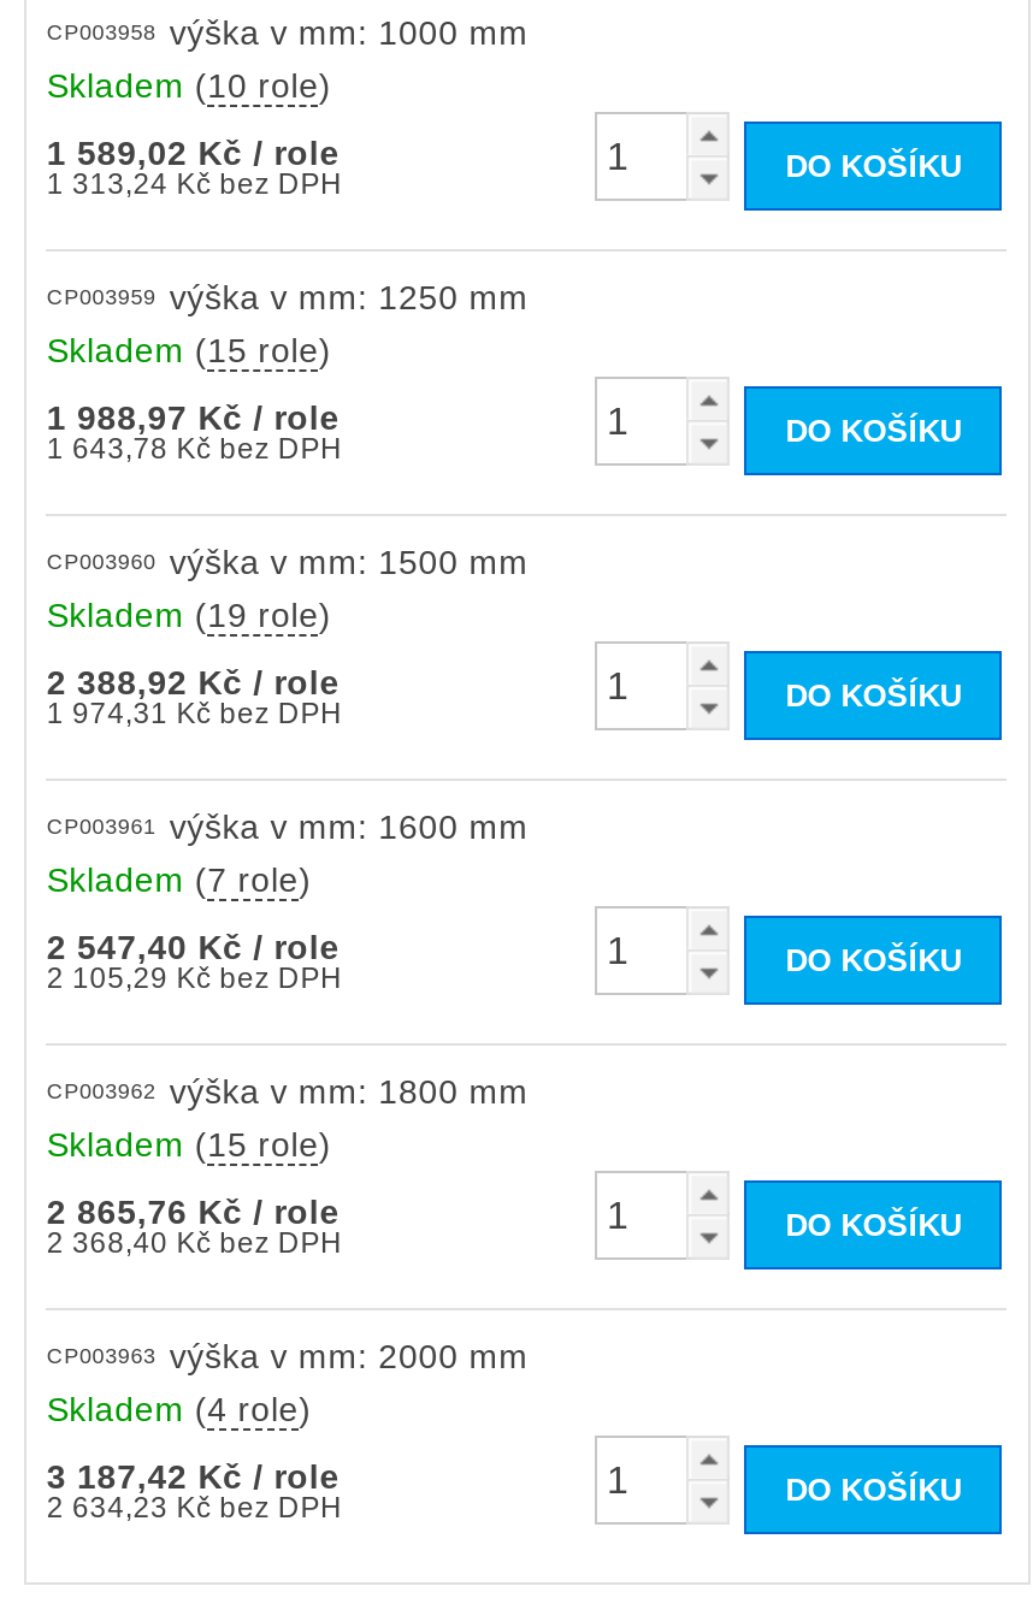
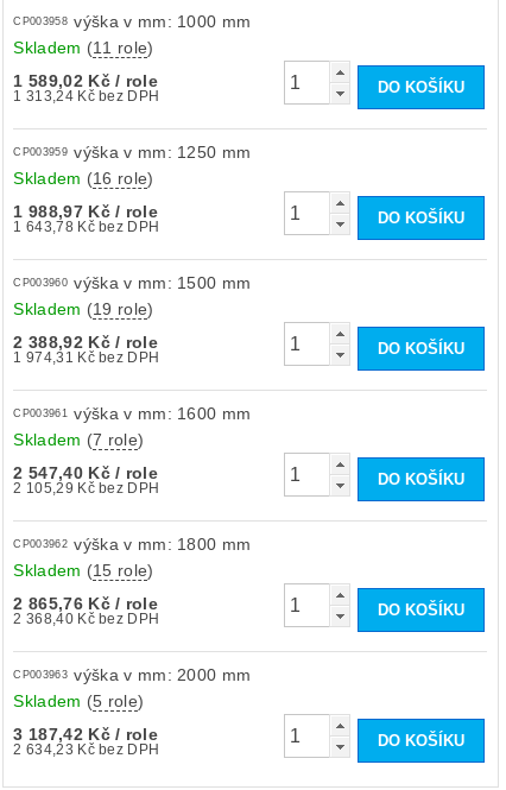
[46,65,332,104] Skladem (10 role) -> [13,38,154,57] Skladem (11 role)
[46,330,332,368] Skladem (15 role) -> [13,168,154,187] Skladem (16 role)
[46,1389,312,1427] Skladem (4 role) -> [13,691,144,710] Skladem (5 role)

